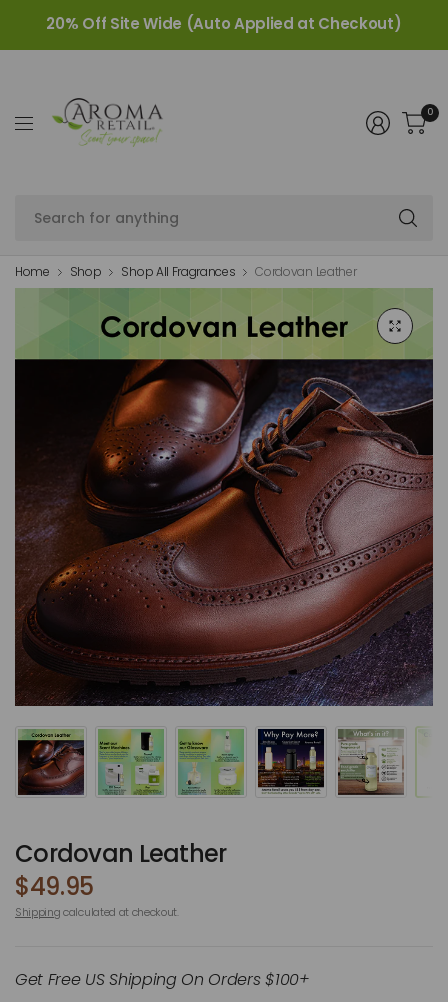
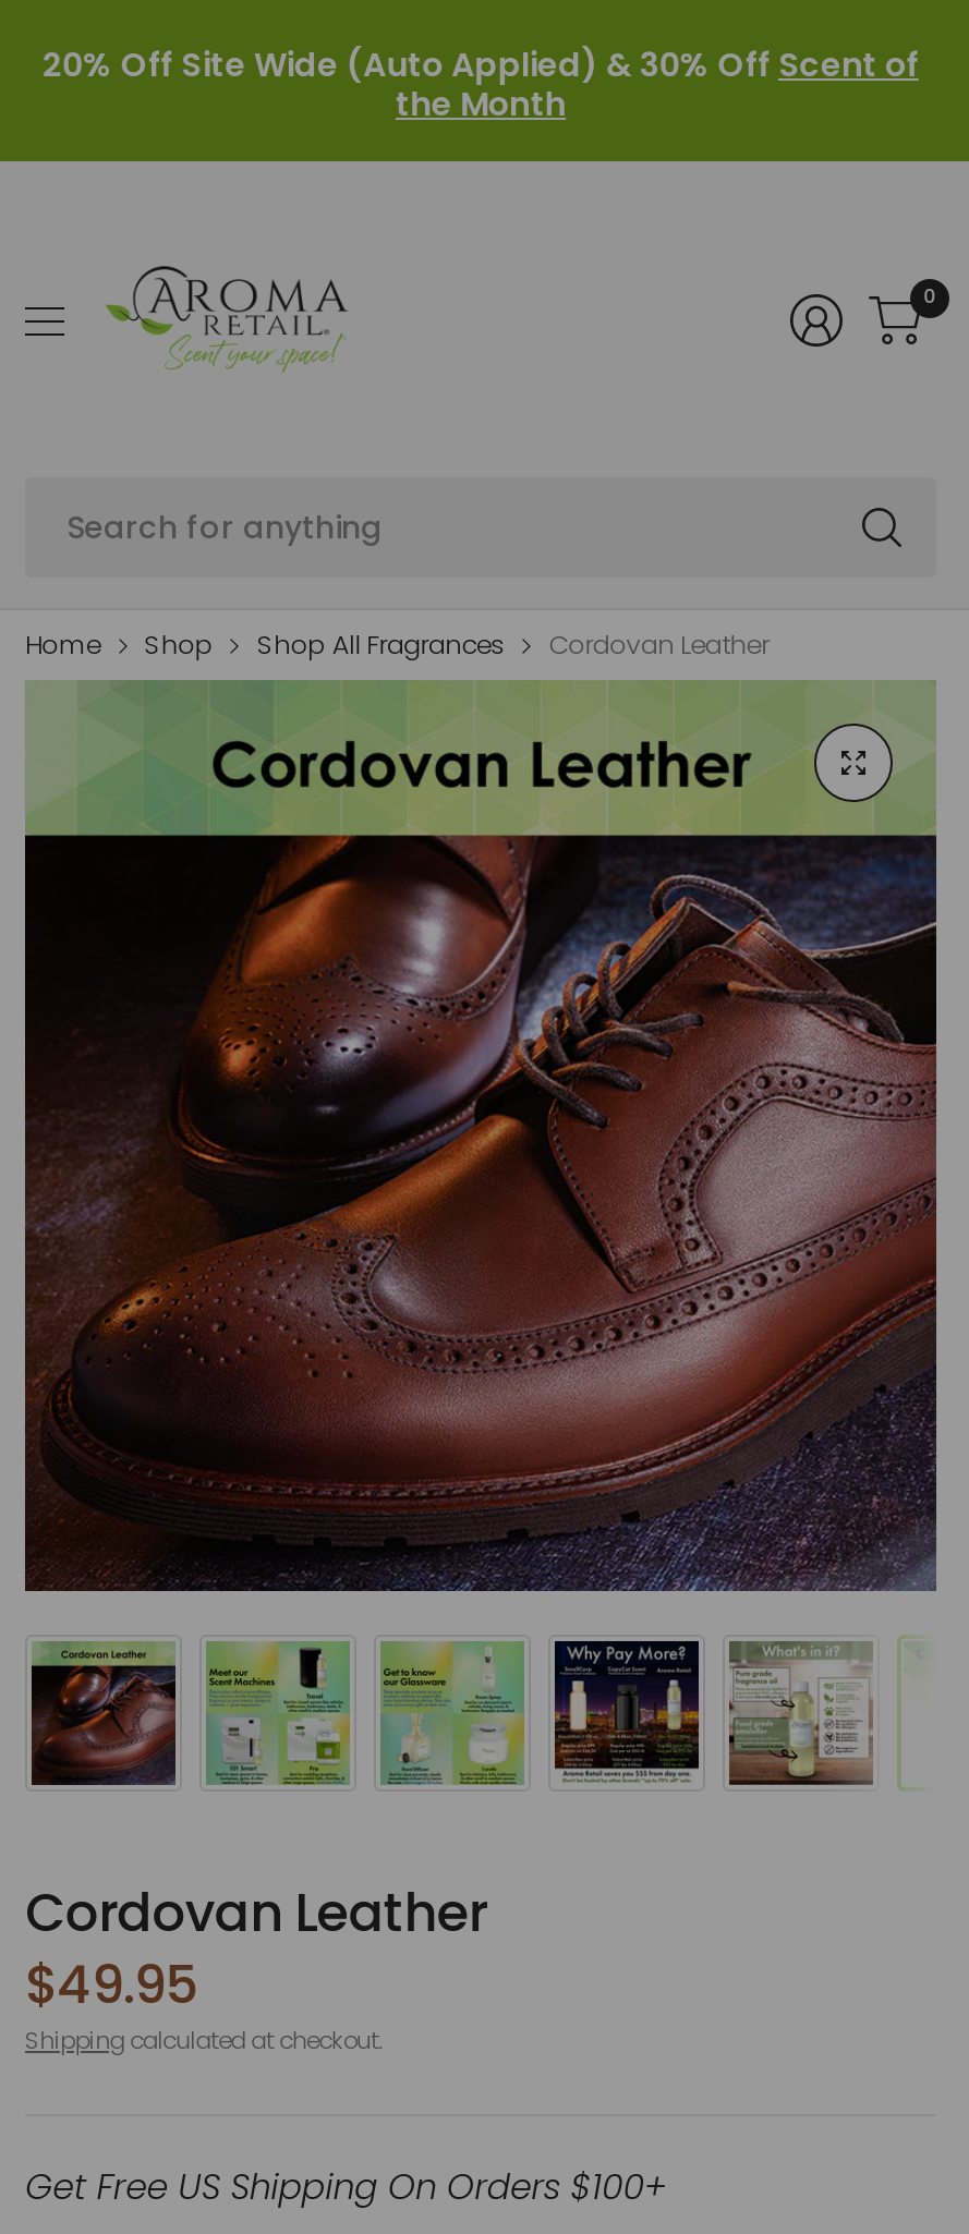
[46,13,401,34] 20% Off Site Wide (Auto Applied at Checkout) -> [43,41,919,126] 20% Off Site Wide (Auto Applied) & 30% Off Scent of | the Month

